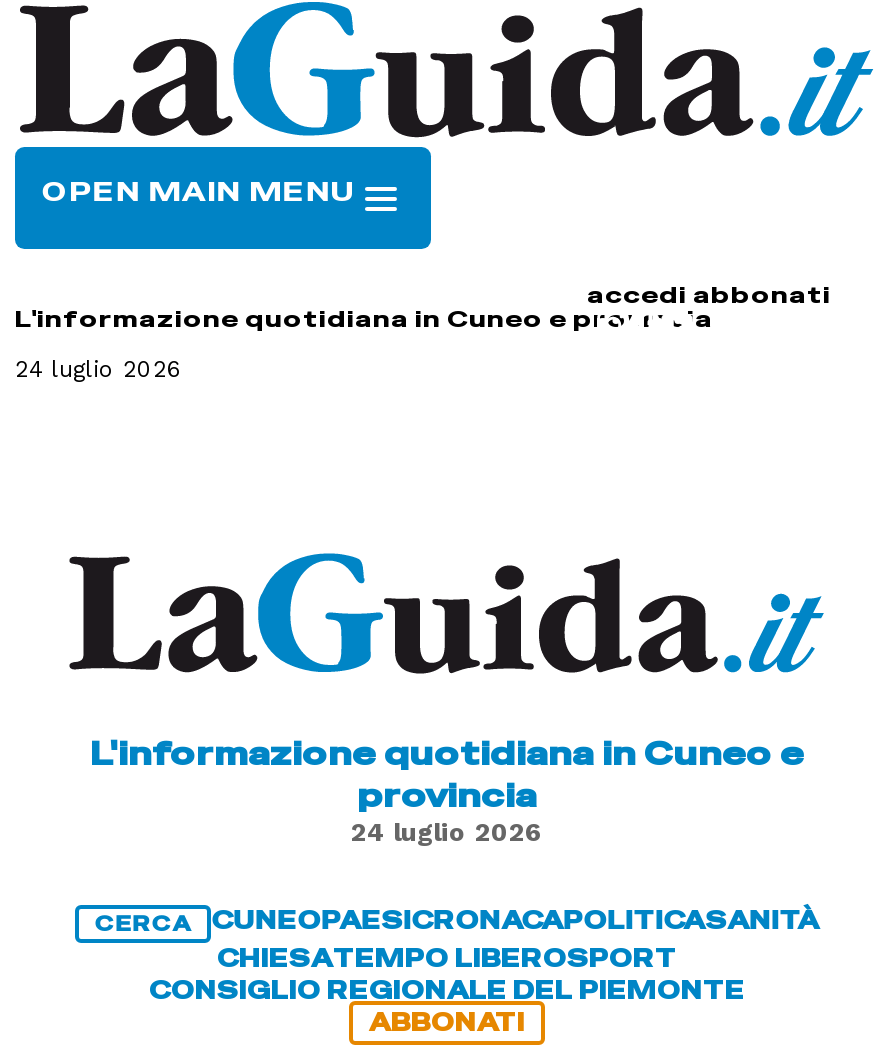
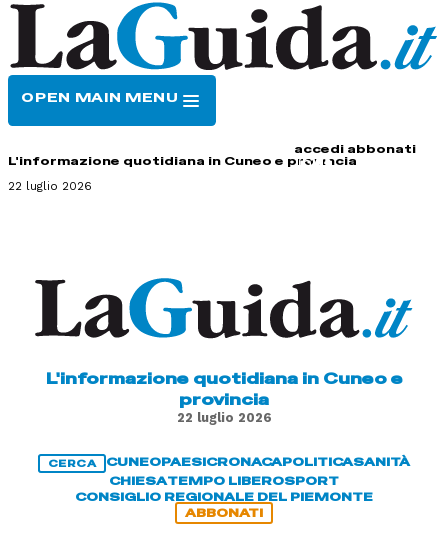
[15,355,183,383] 24 luglio 2026 -> [8,179,92,193] 22 luglio 2026
[351,817,543,847] 24 luglio 2026 -> [176,410,271,425] 22 luglio 2026

